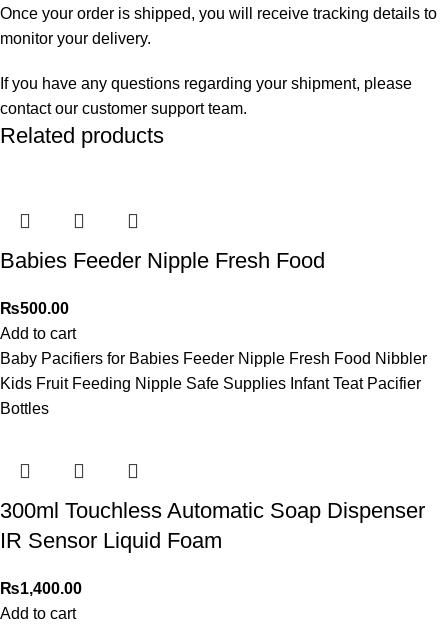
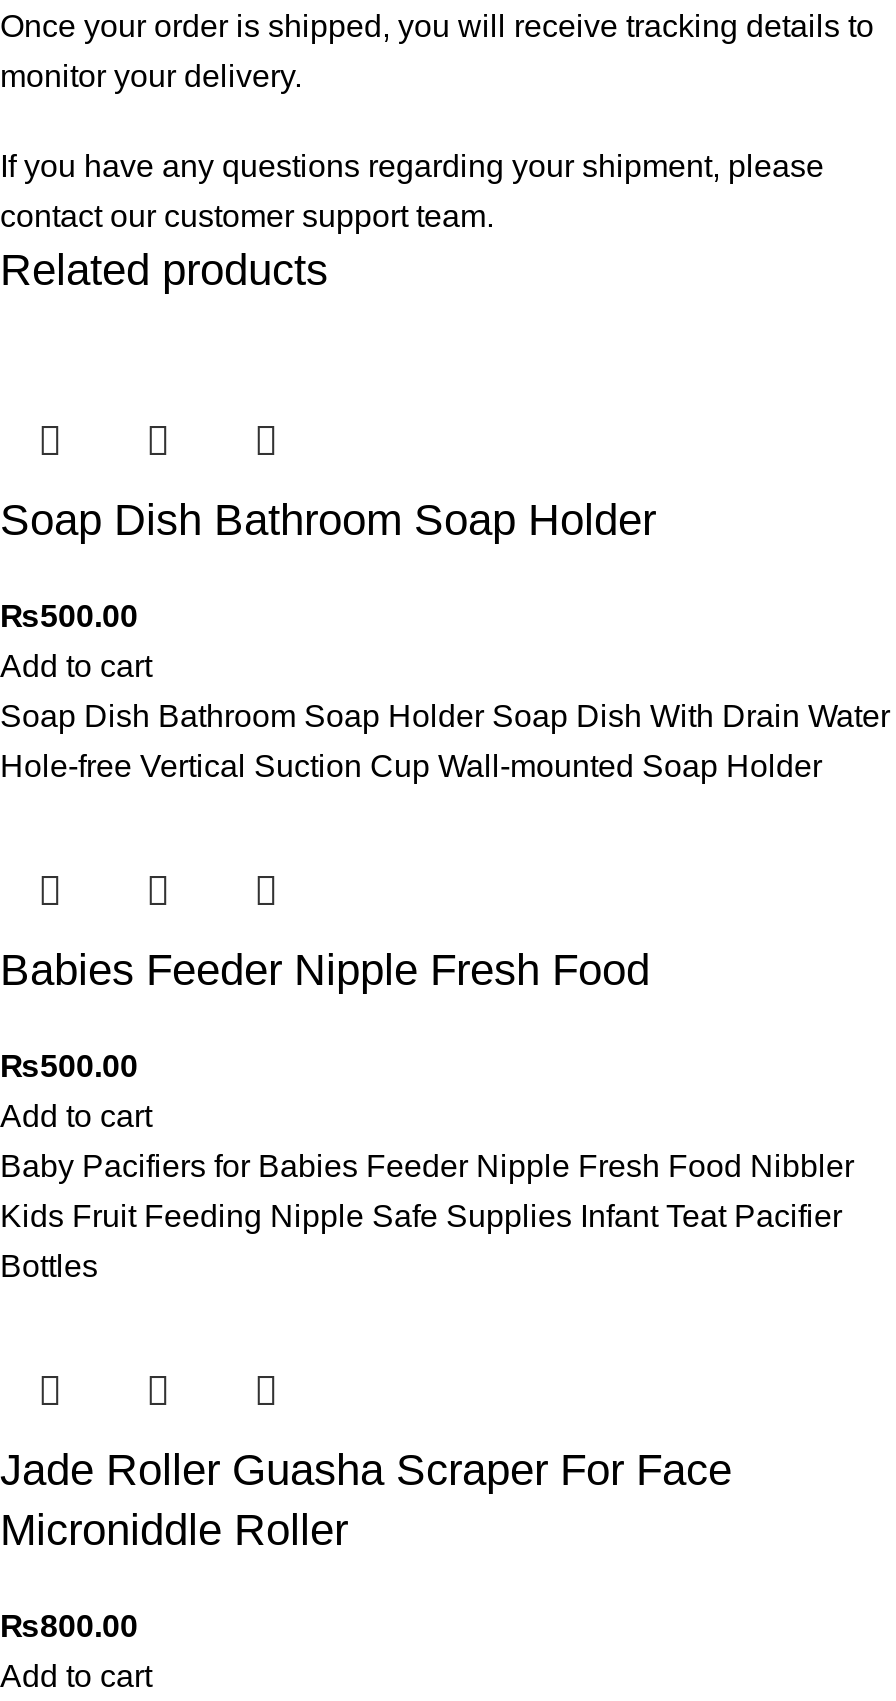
none -> [0,495,890,783] Soap Dish Bathroom Soap Holder | ₨500.00 | Add to cart | Soap Dish Bathroom Soap Holder Soap Dish With Drain Water | Hole-free Vertical Suction Cup Wall-mounted Soap Holder
[0,498,425,553] 300ml Touchless Automatic Soap Dispenser | IR Sensor Liquid Foam -> [0,1445,732,1555] Jade Roller Guasha Scraper For Face | Microniddle Roller
[0,580,82,597] ₨1,400.00 -> [0,1609,138,1643] ₨800.00

